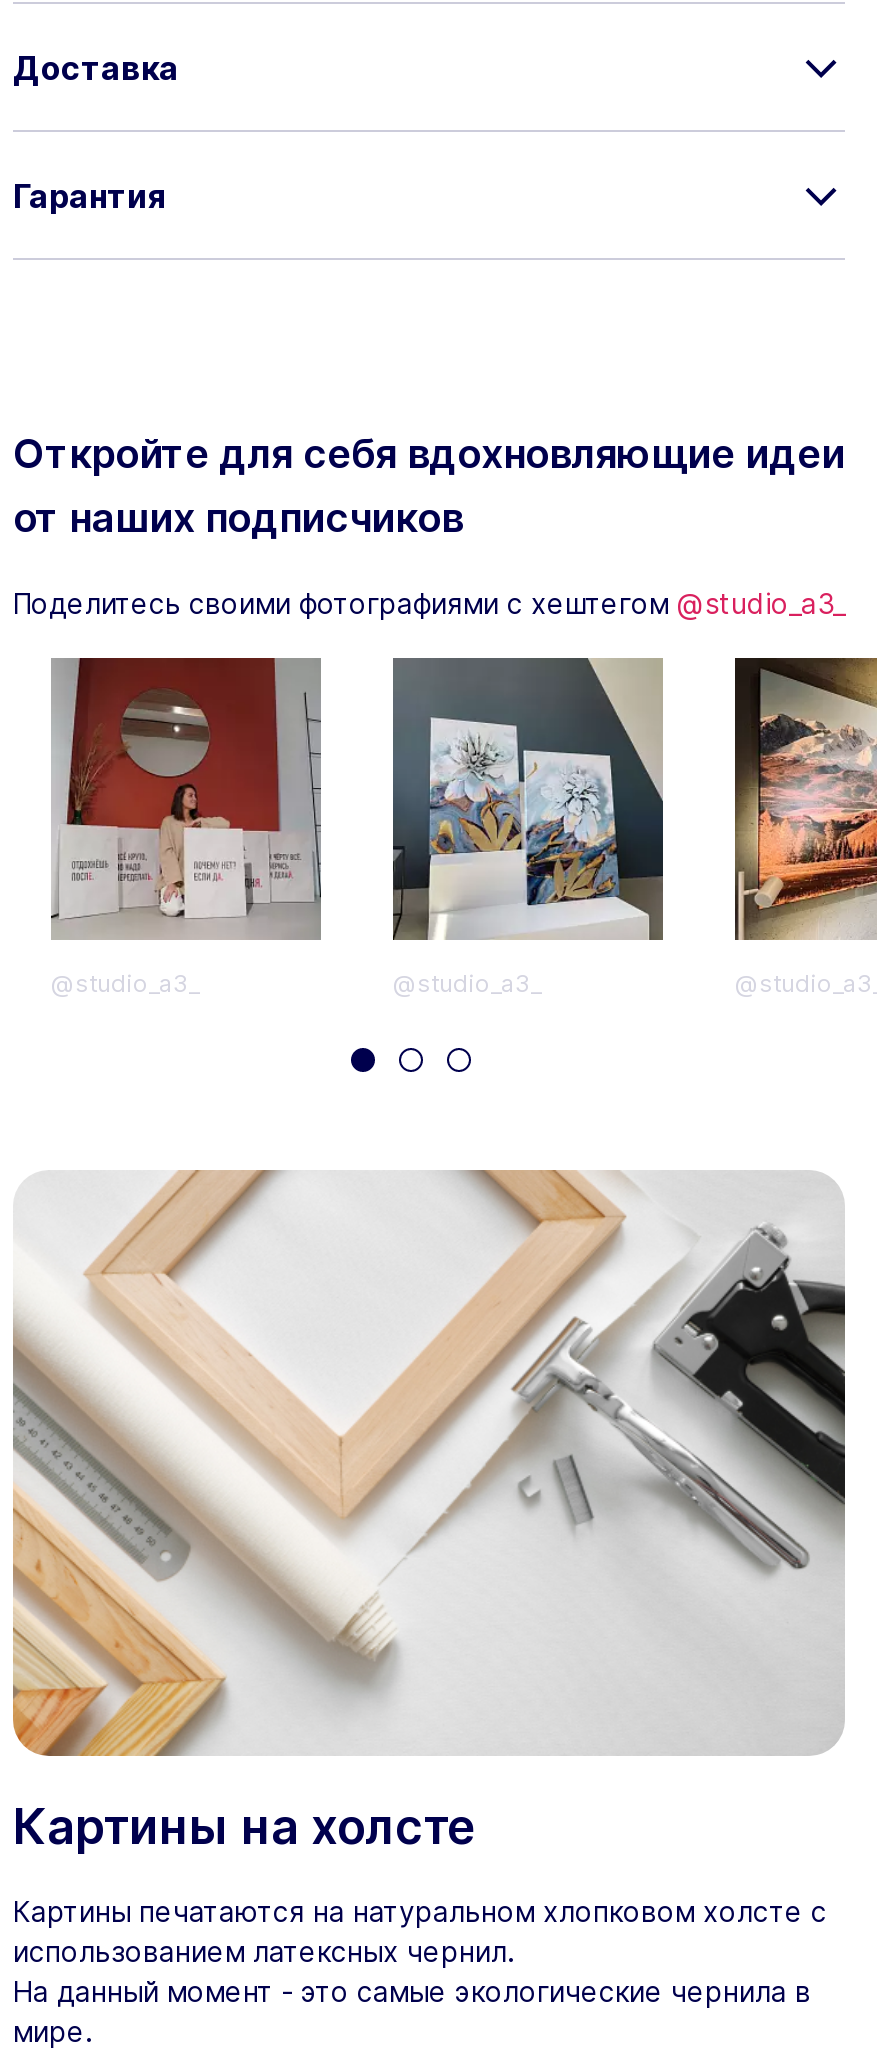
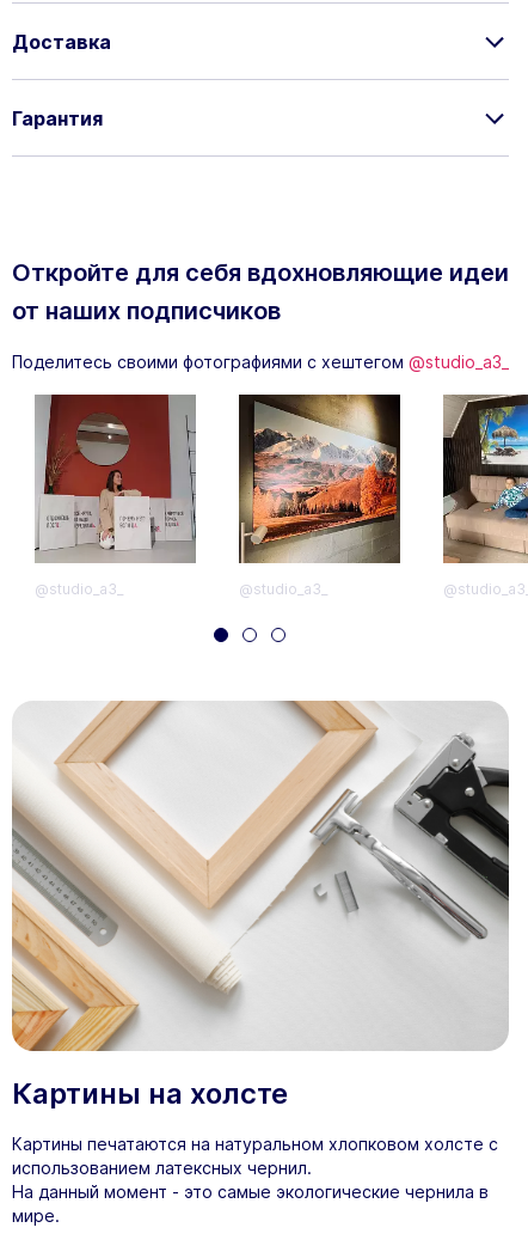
[391,656,665,940] [image] -> [238,393,400,563] [image]
[733,656,871,940] [image] -> [442,393,524,563] [image]

